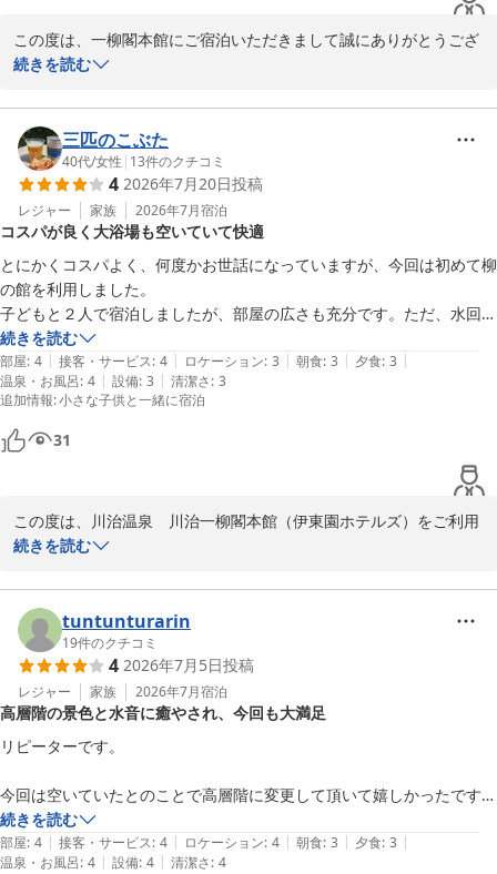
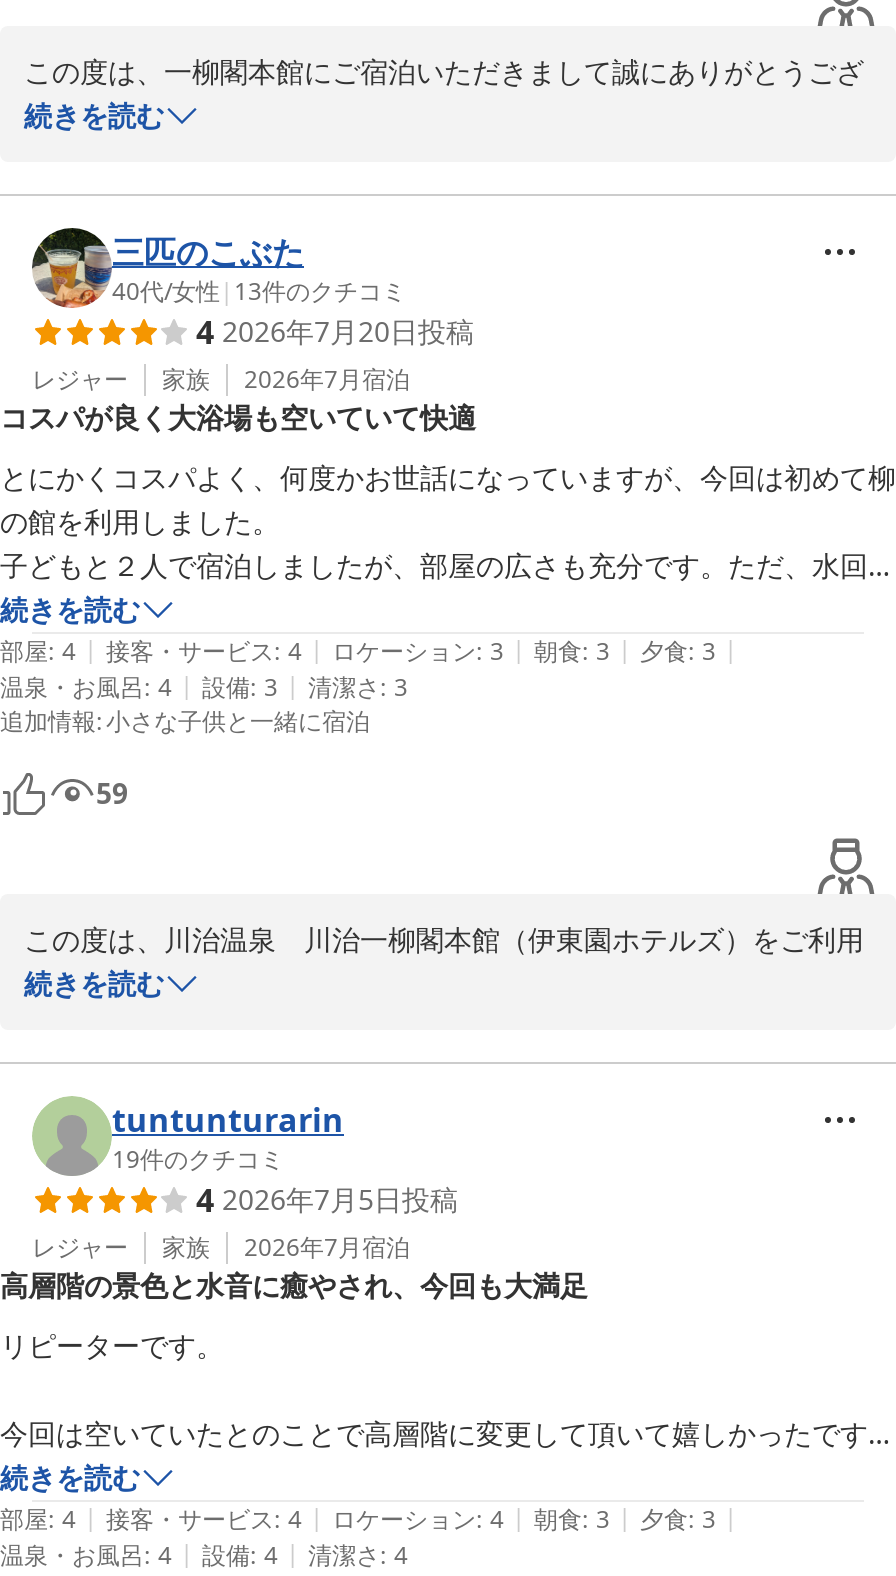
[53,429,71,450] 31 -> [96,774,128,812] 59

